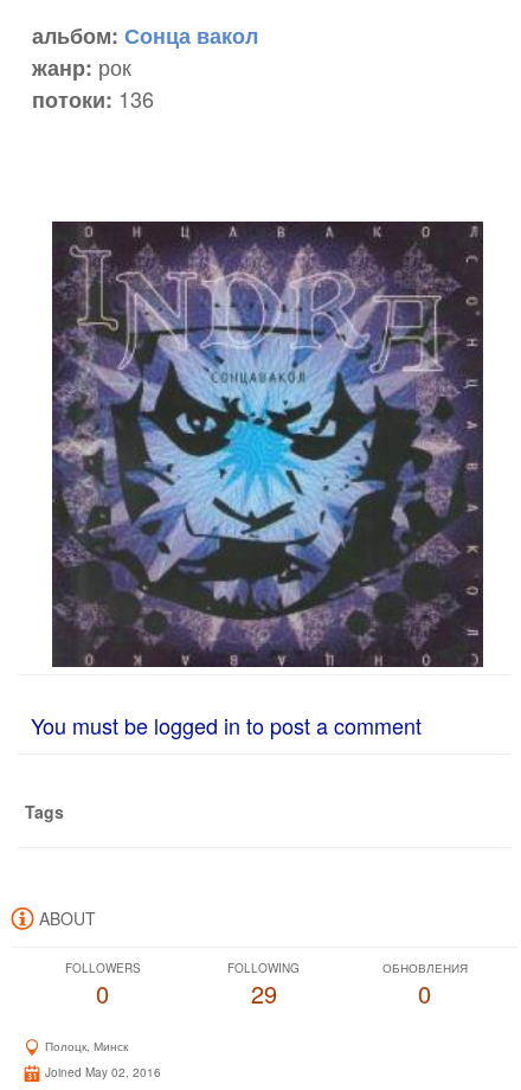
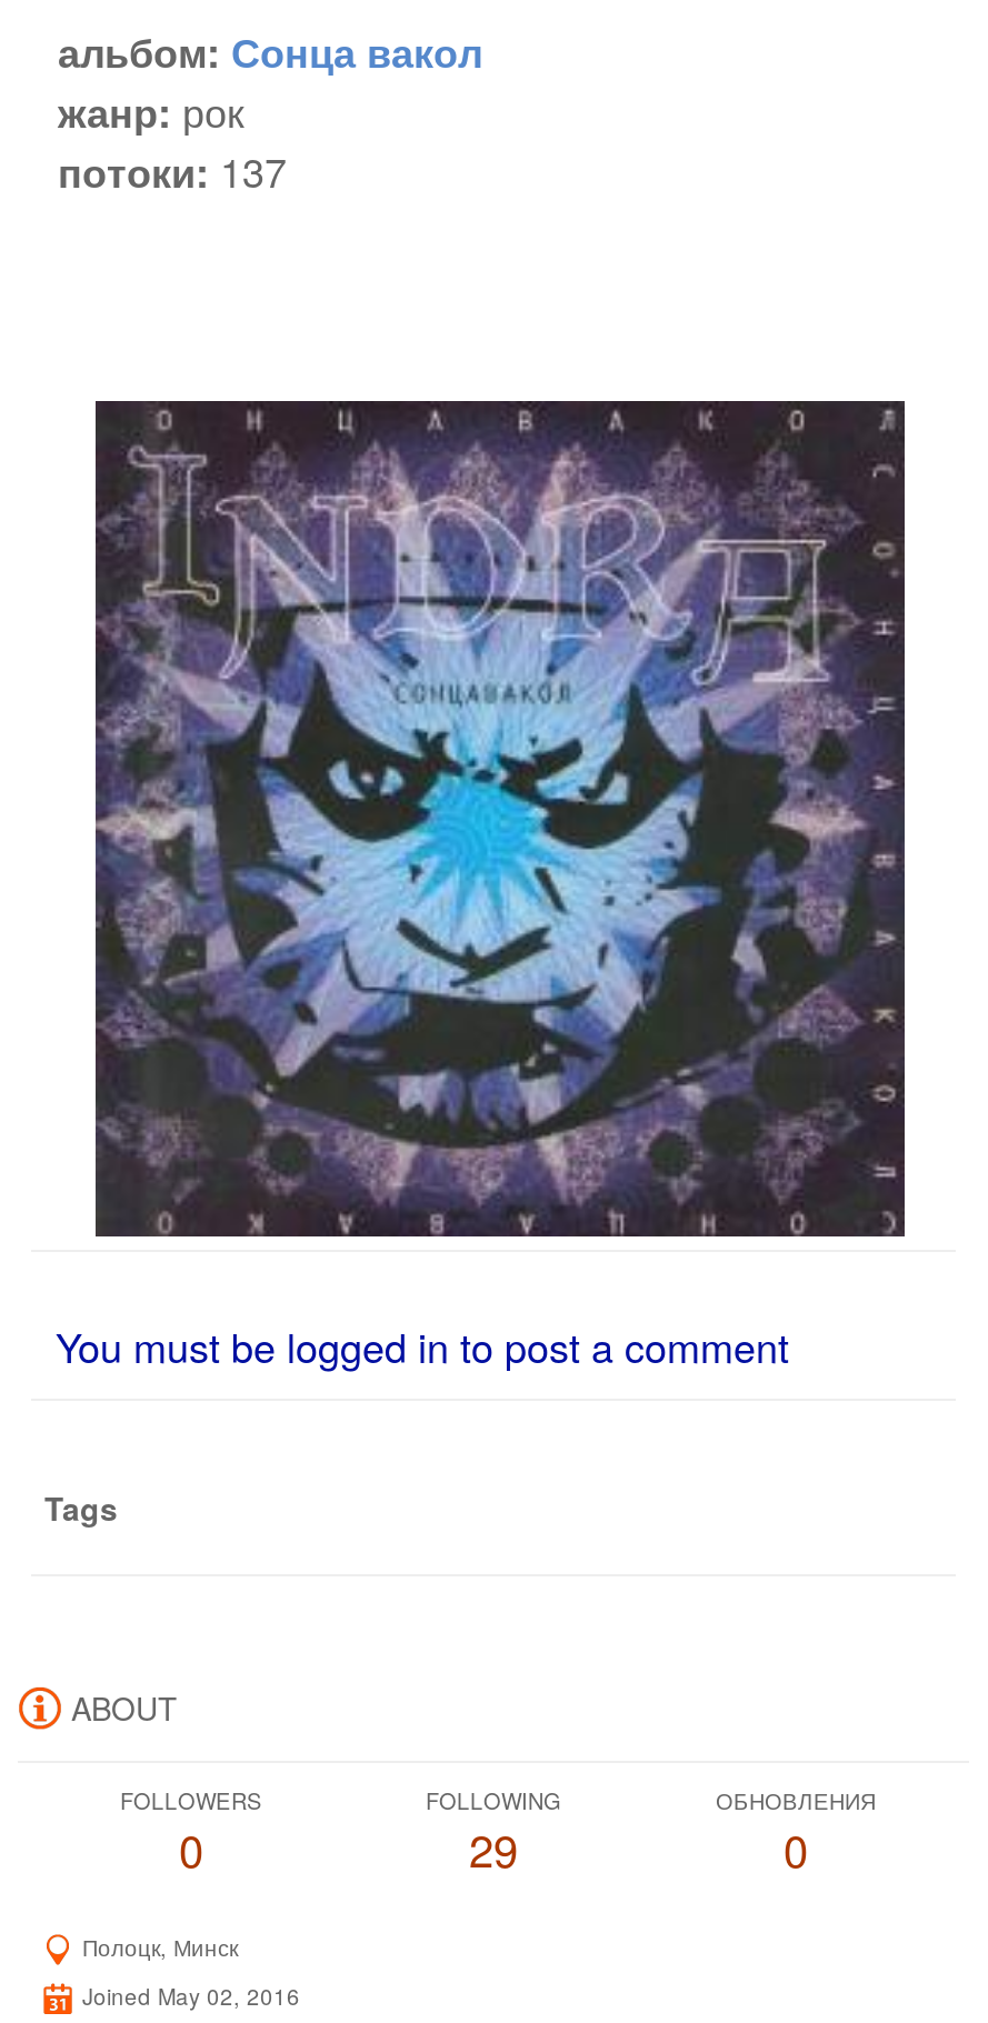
[32,82,154,114] потоки: 136 -> [58,140,287,200] потоки: 137

